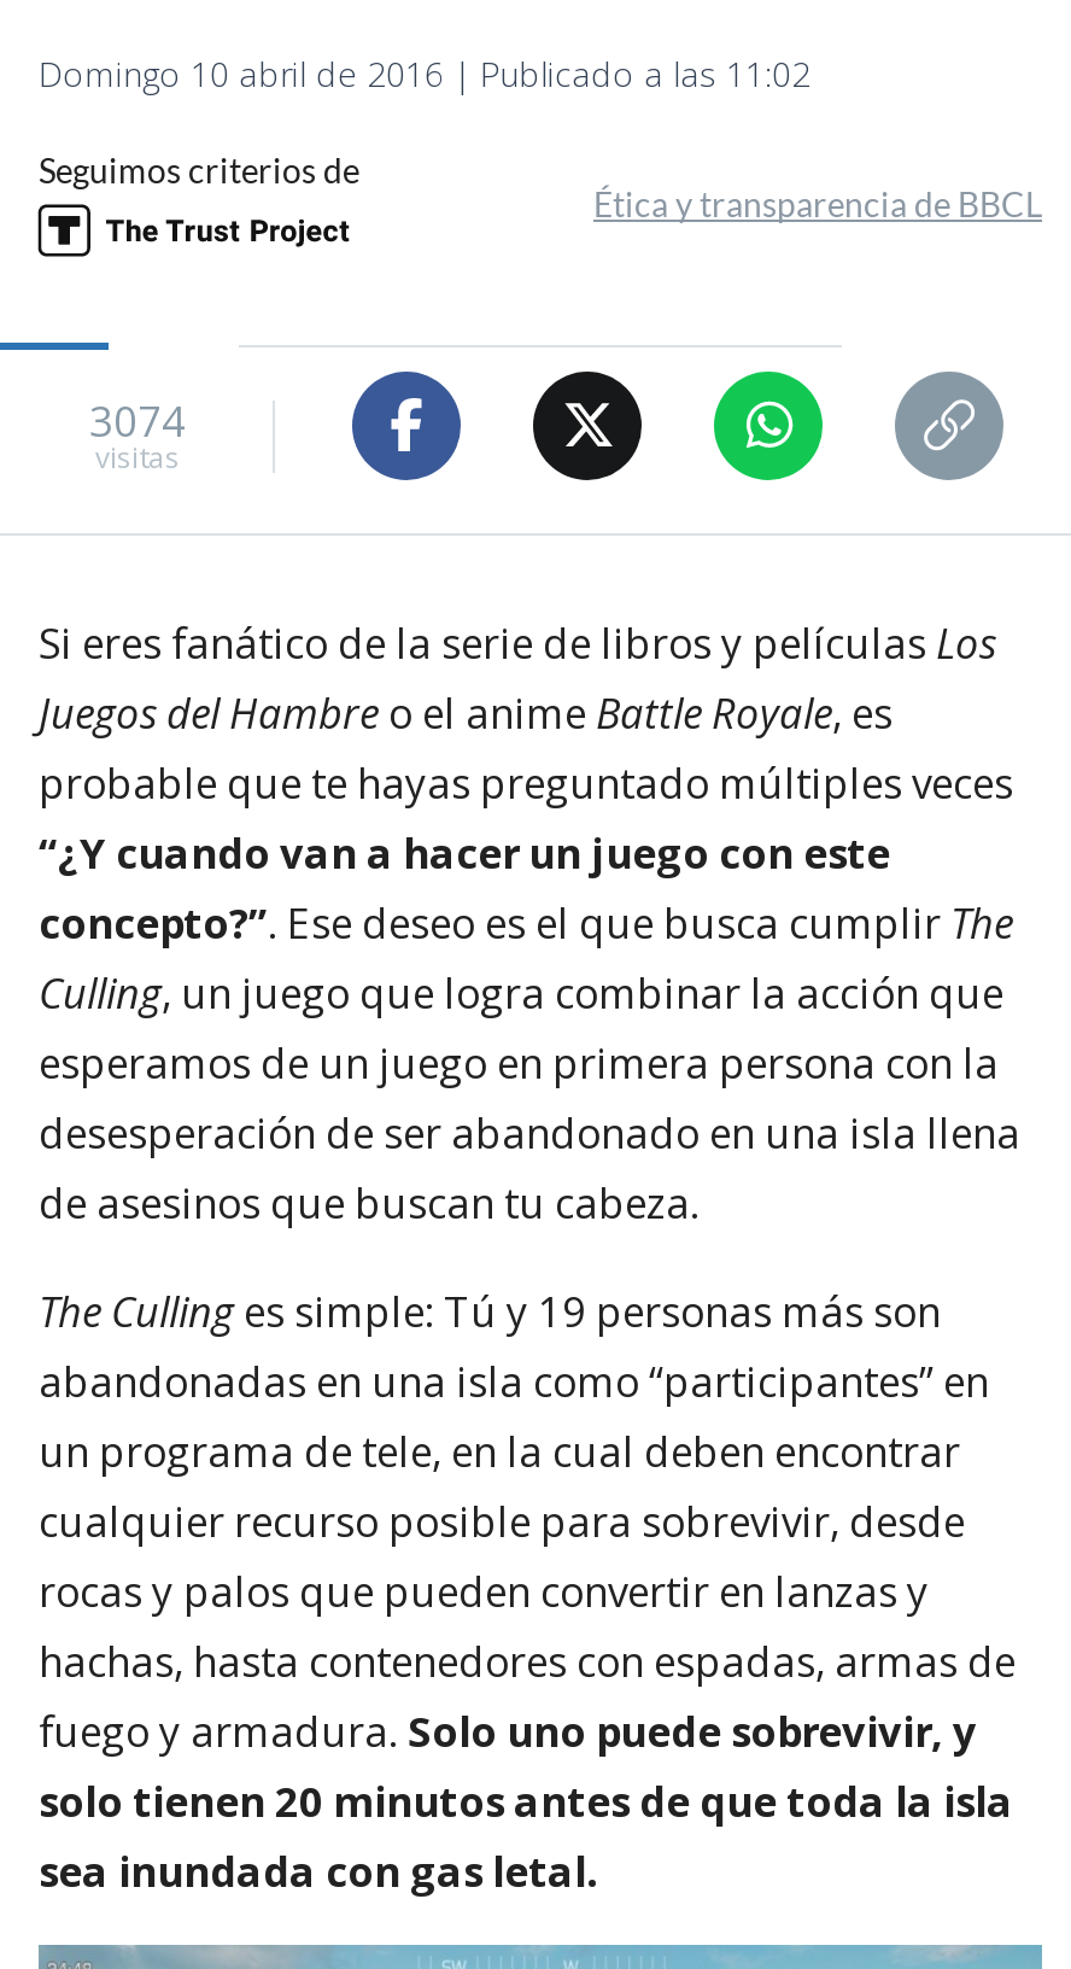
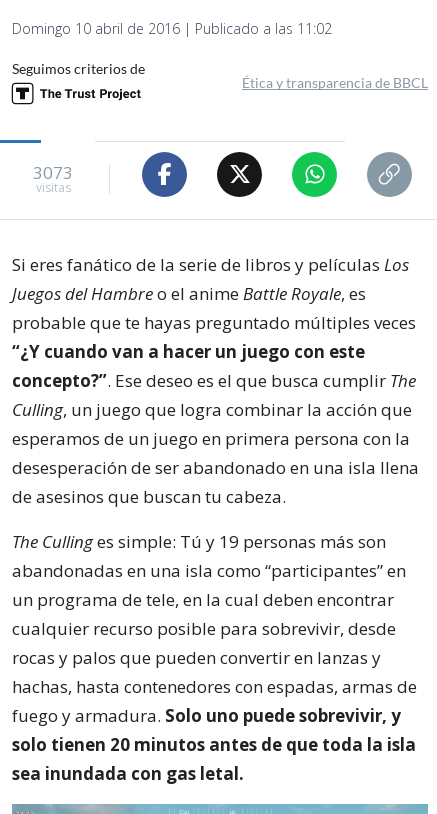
[89,394,186,450] 3074 -> [33,161,73,184] 3073

